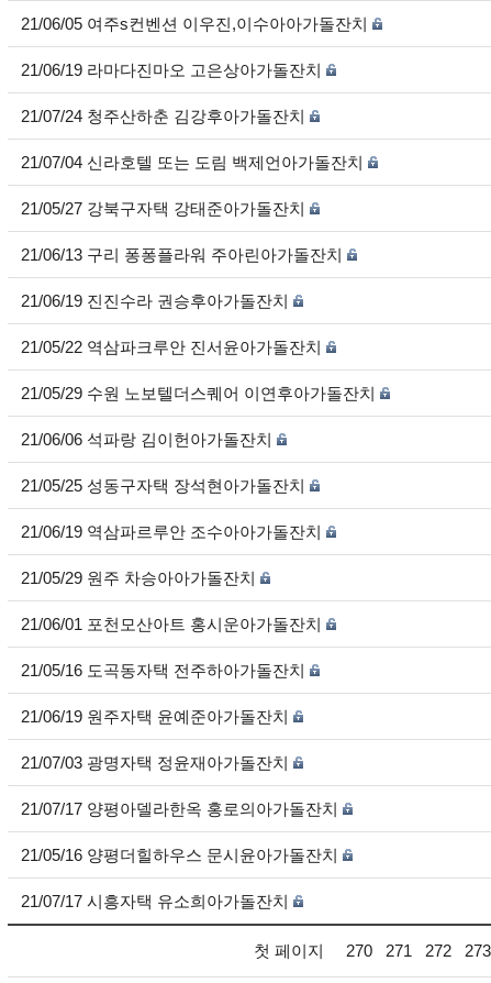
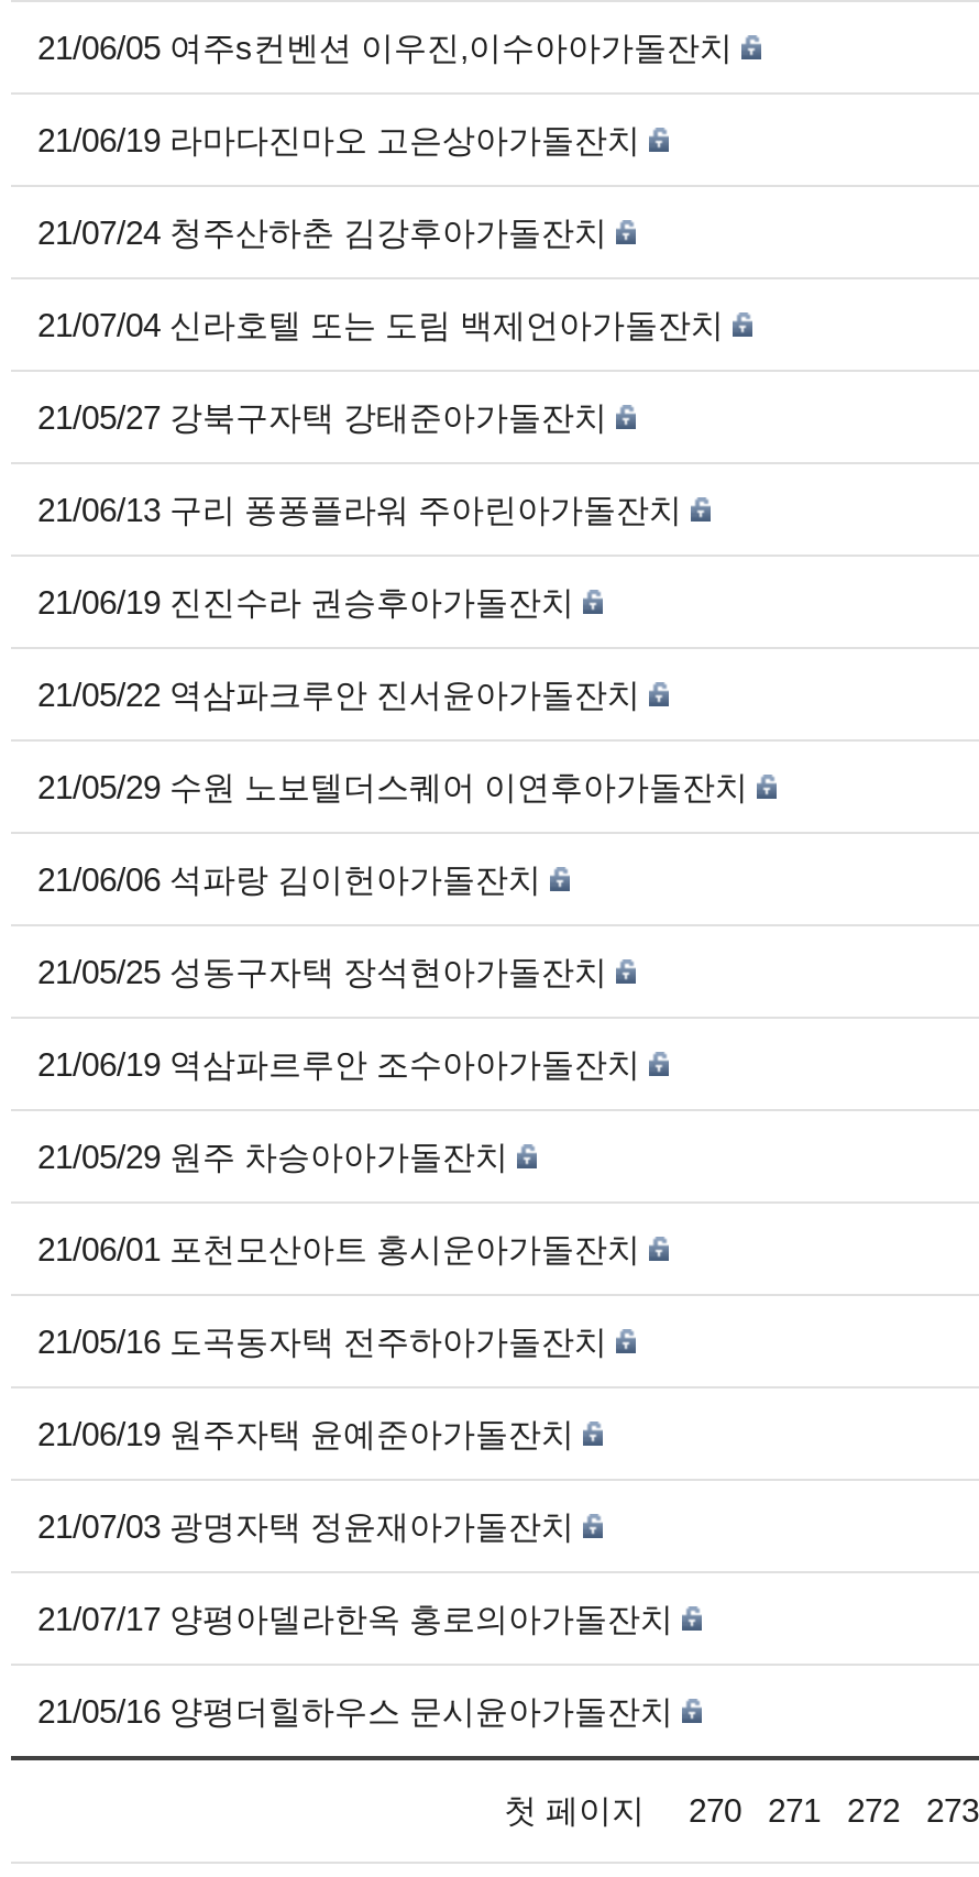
[21,892,289,911] 21/07/17 시흥자택 유소희아가돌잔치 -> none

